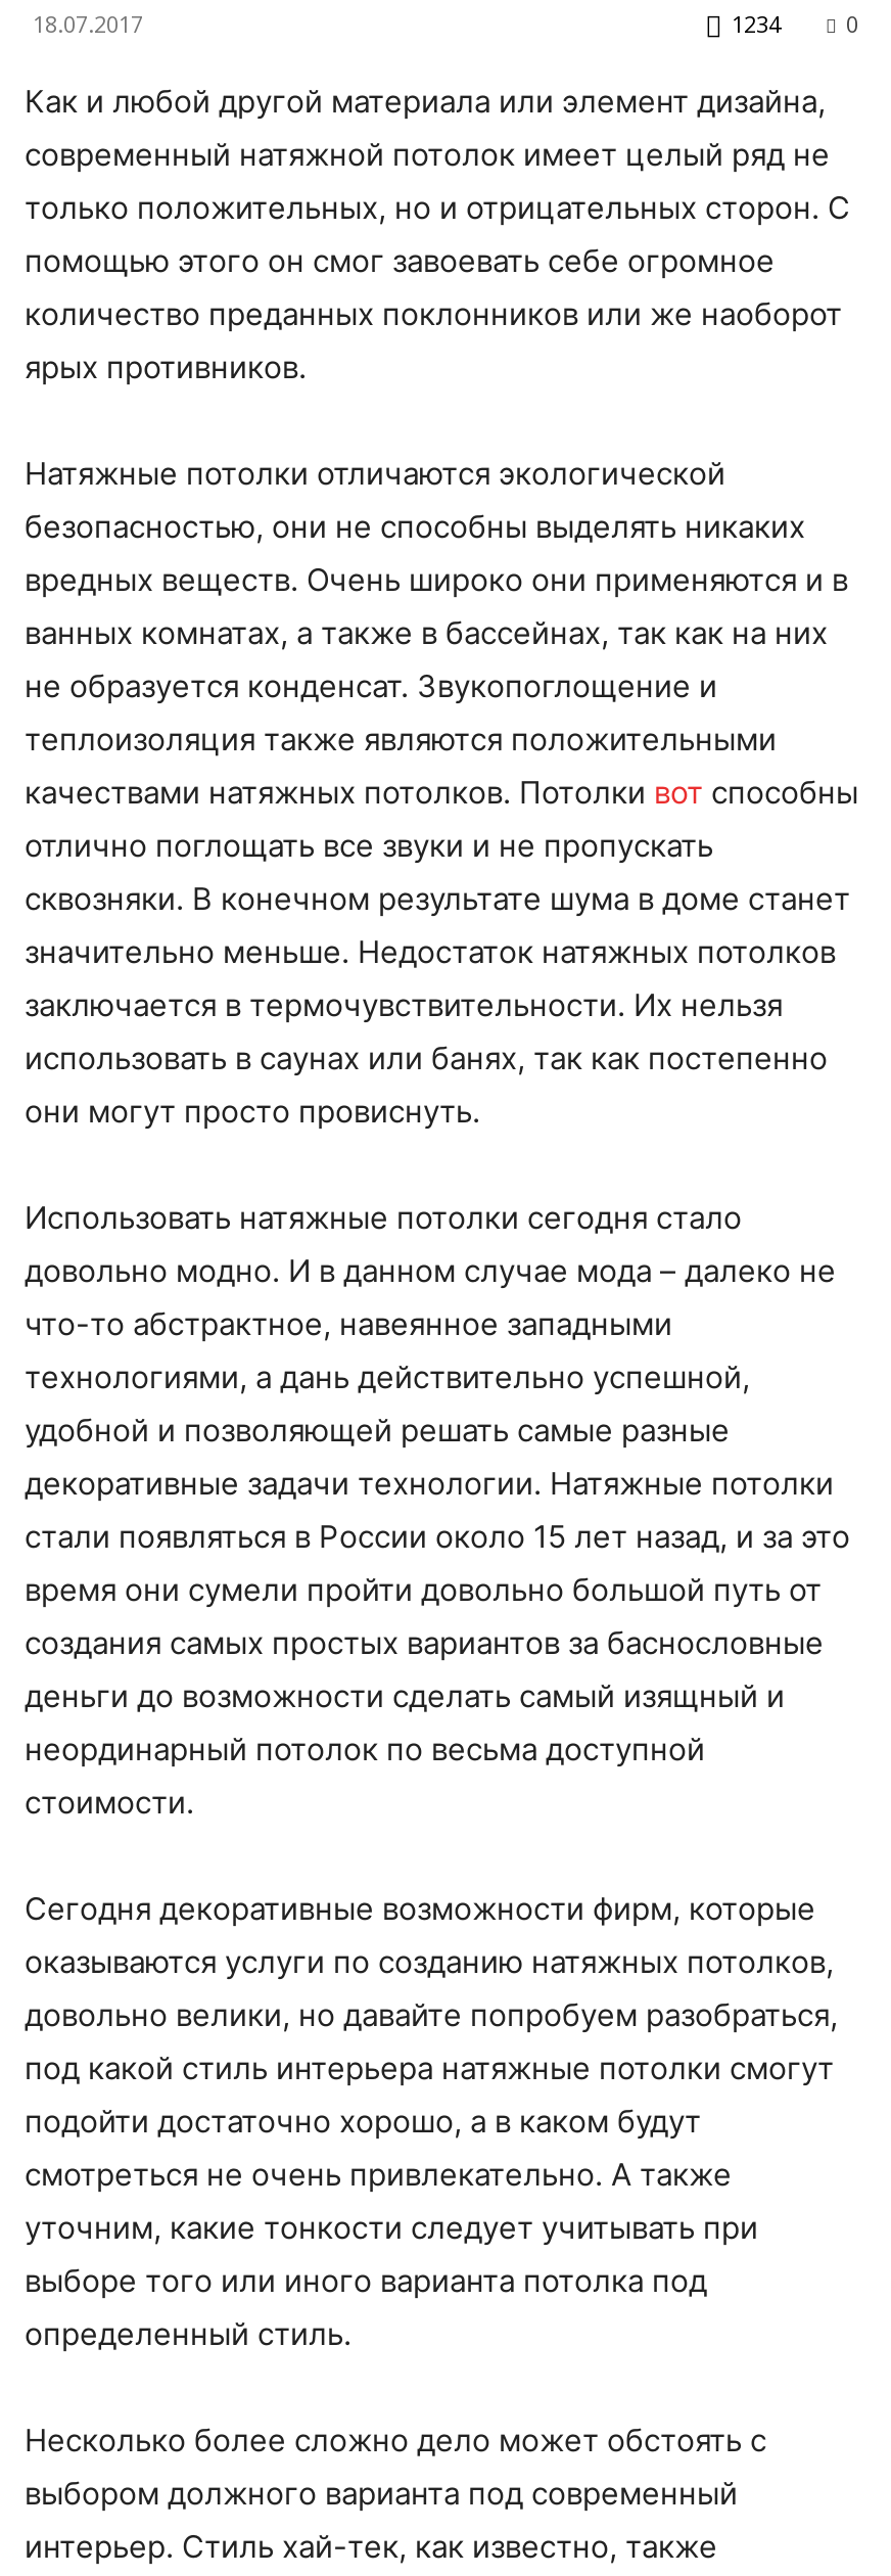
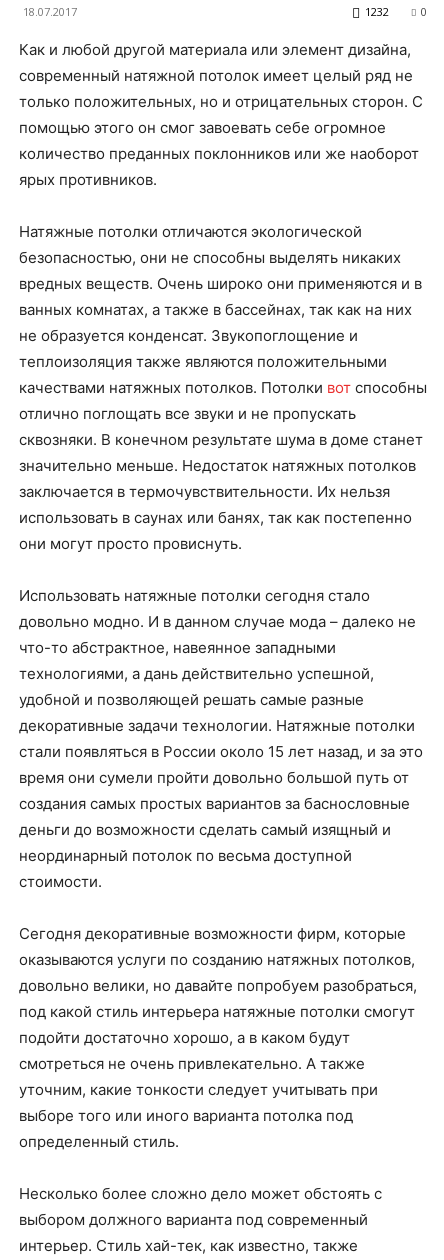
[732,8,781,39] 1234 -> [365,4,389,19] 1232

